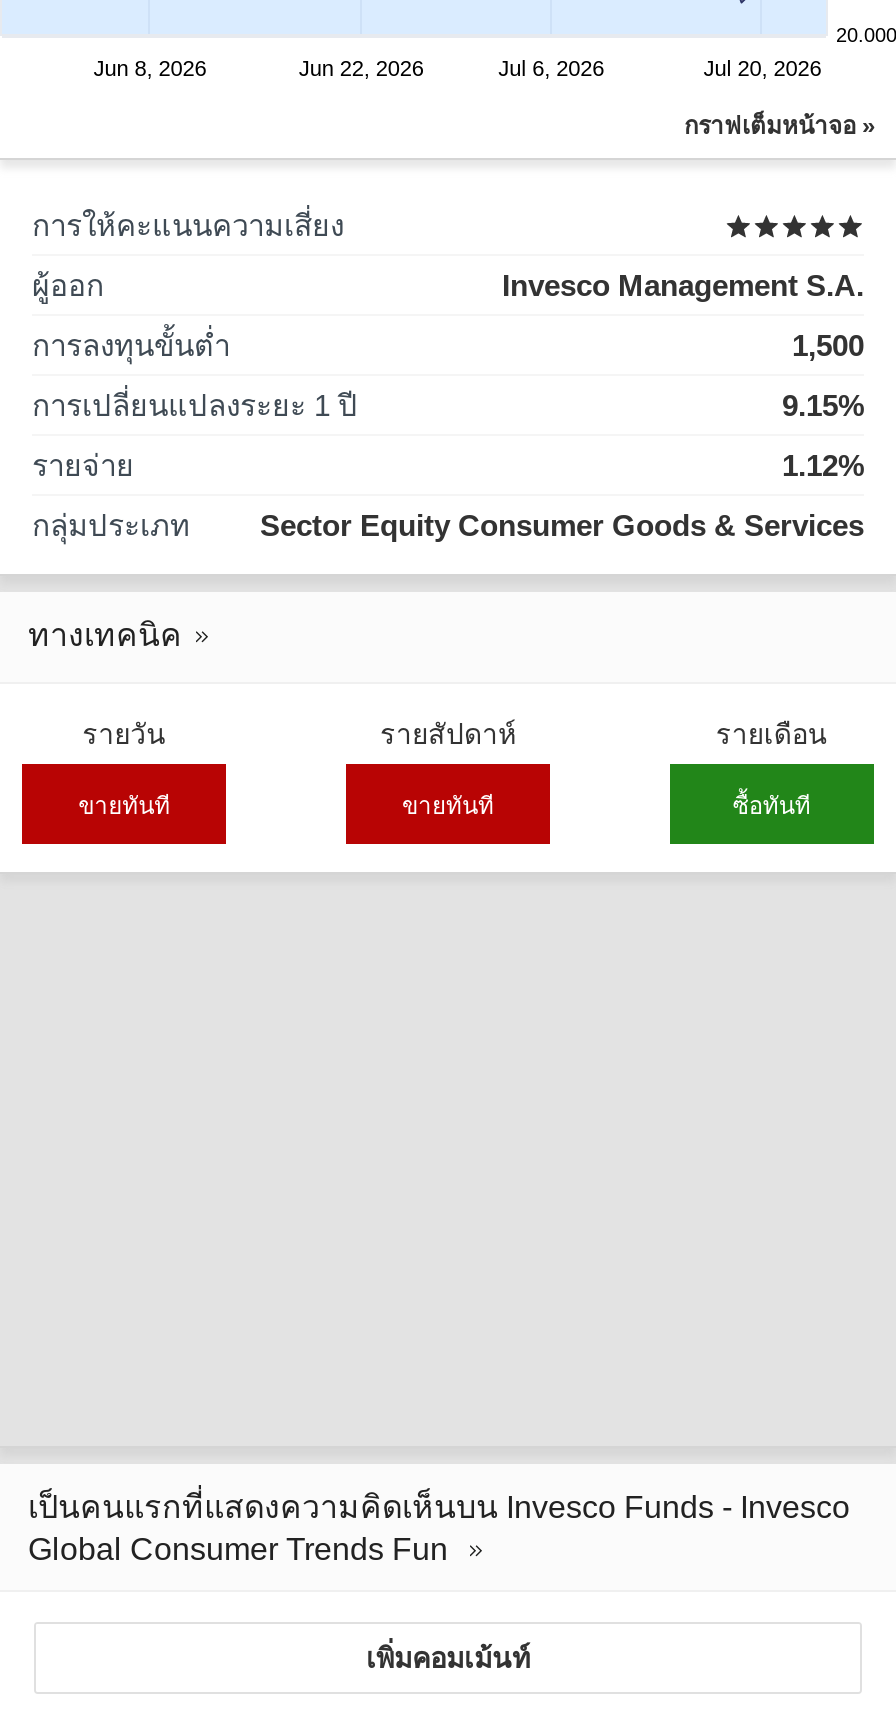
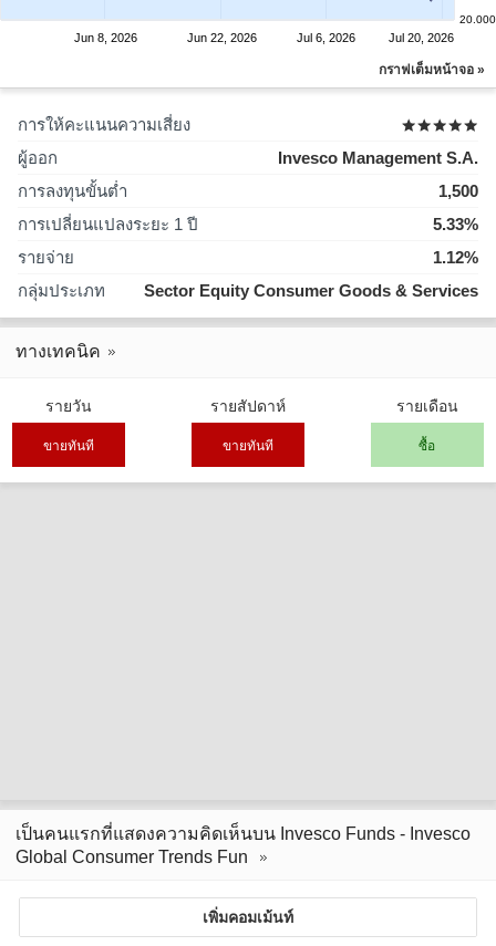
[782,388,864,422] 9.15% -> [433,215,478,233] 5.33%
[733,791,811,819] ซื้อทันที -> [419,438,436,453] ซื้อ

